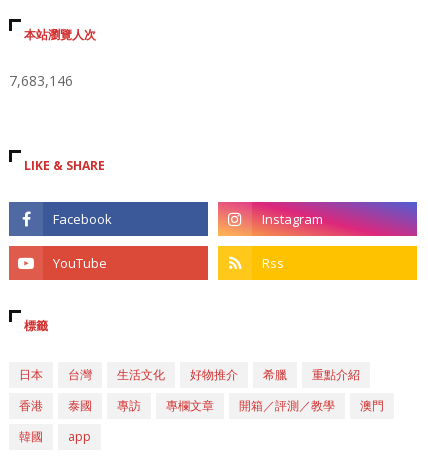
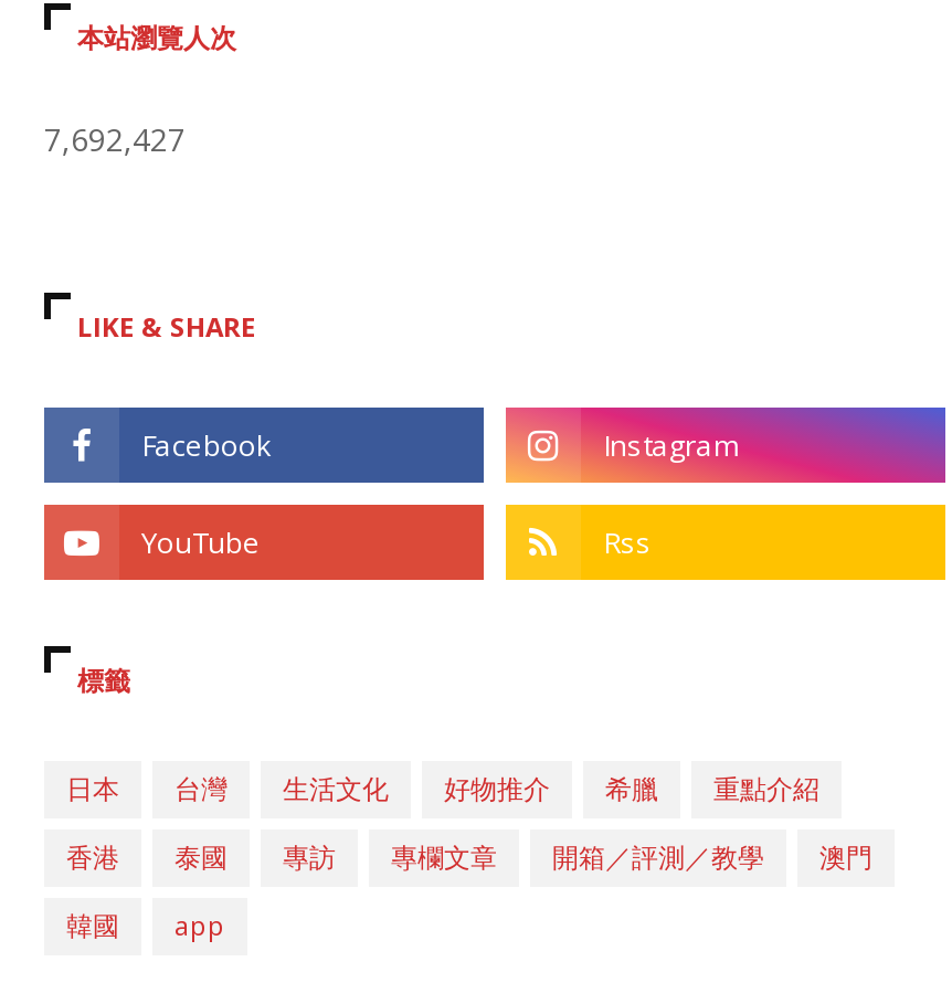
[9,71,73,90] 7,683,146 -> [44,118,186,160] 7,692,427

